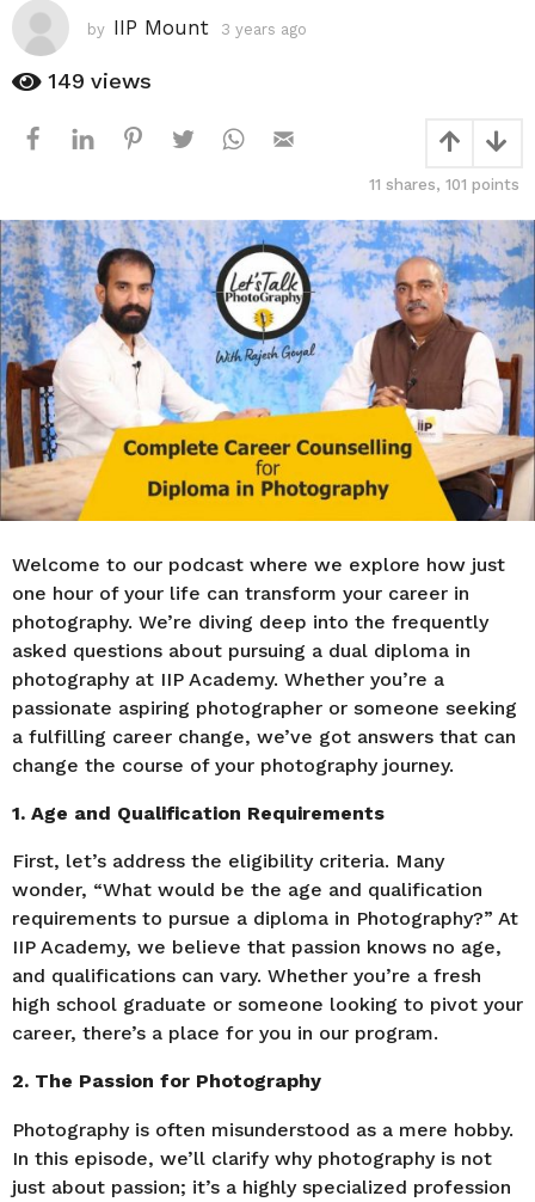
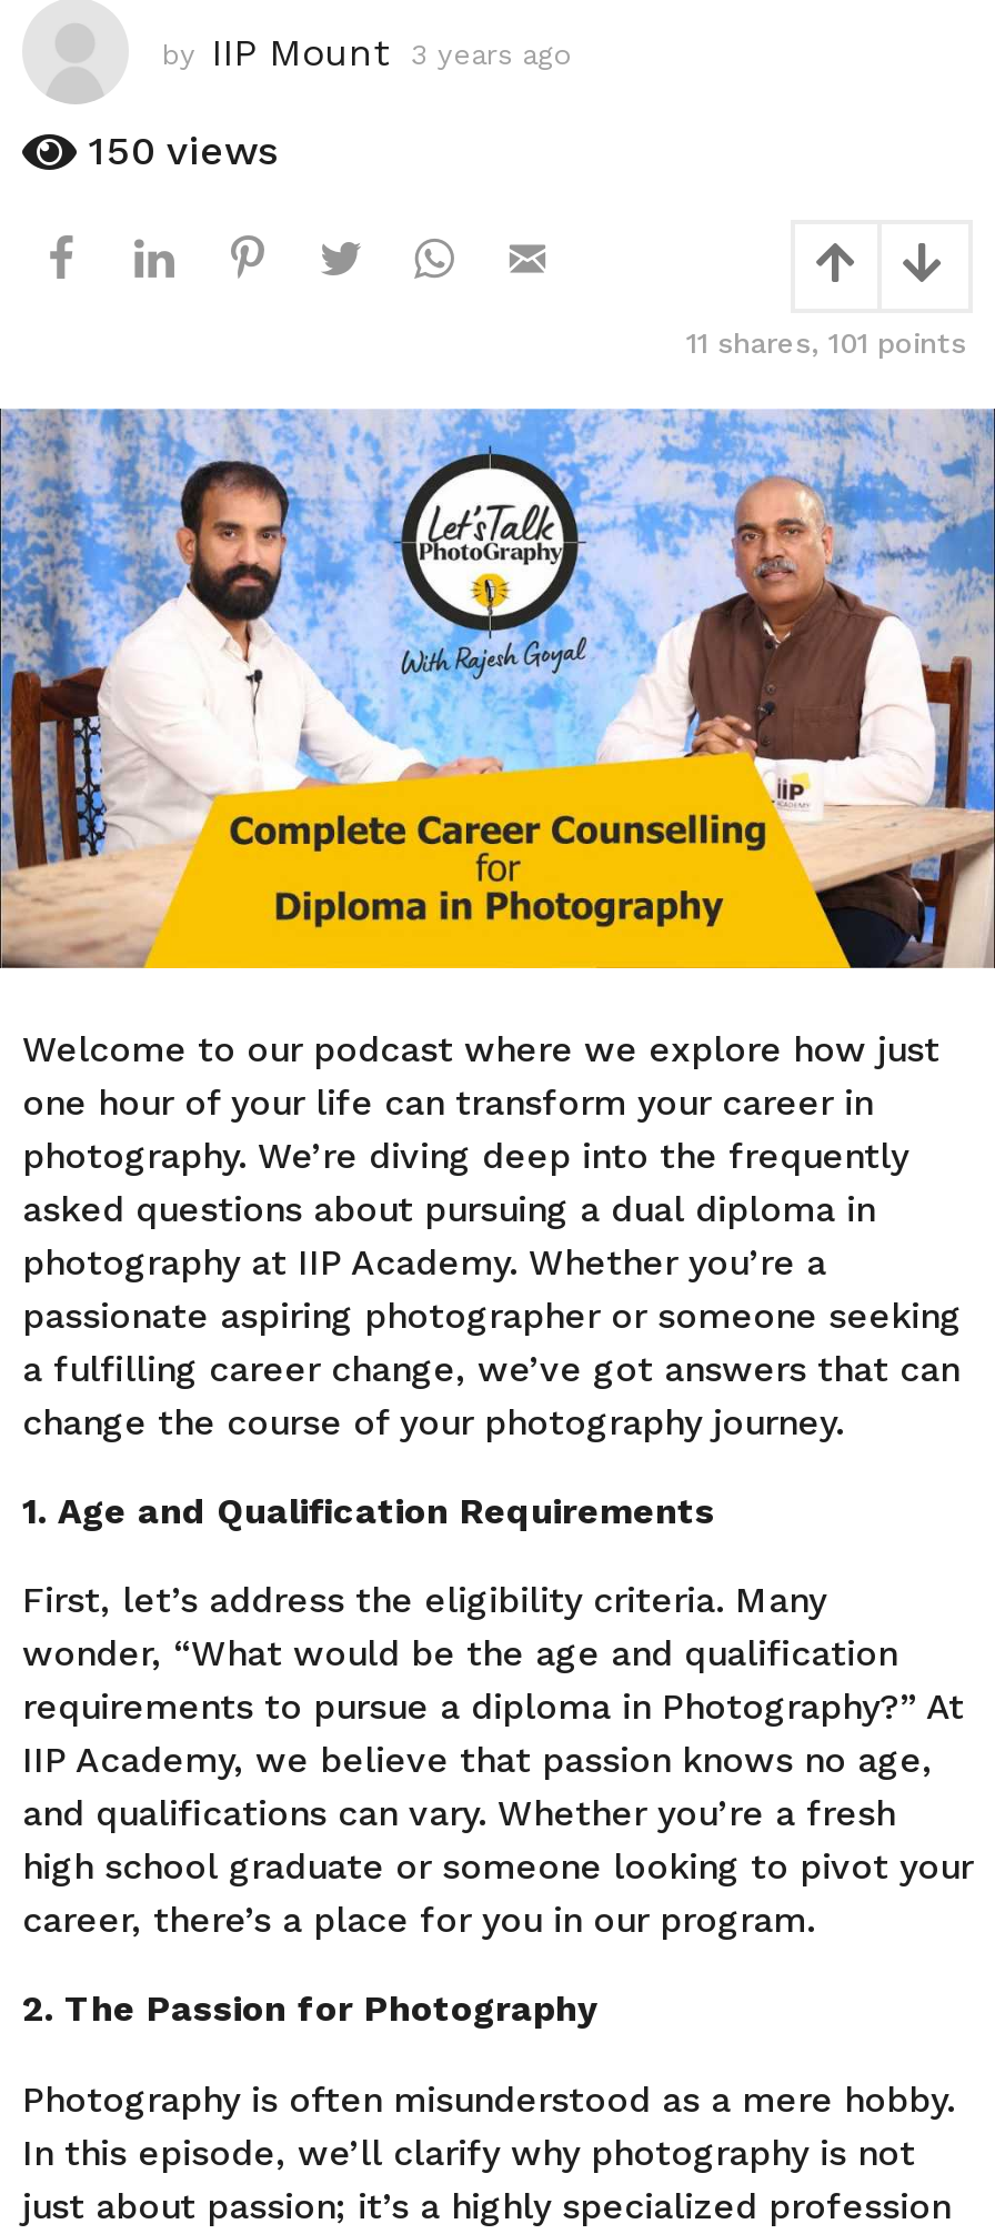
[48,68,152,93] 149 views -> [89,127,280,174] 150 views

